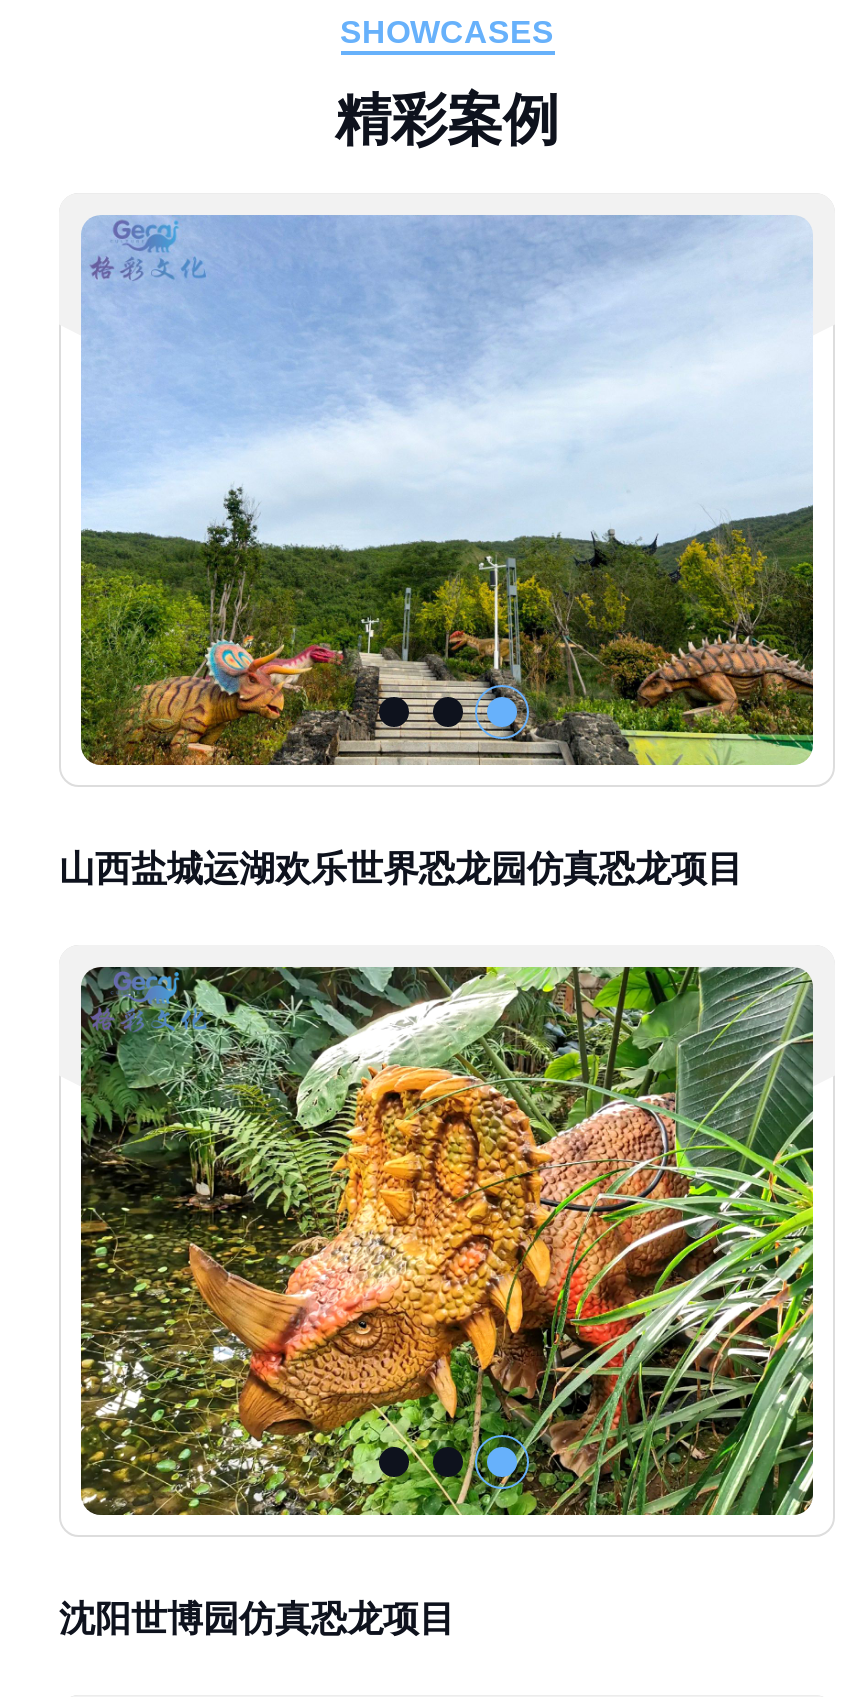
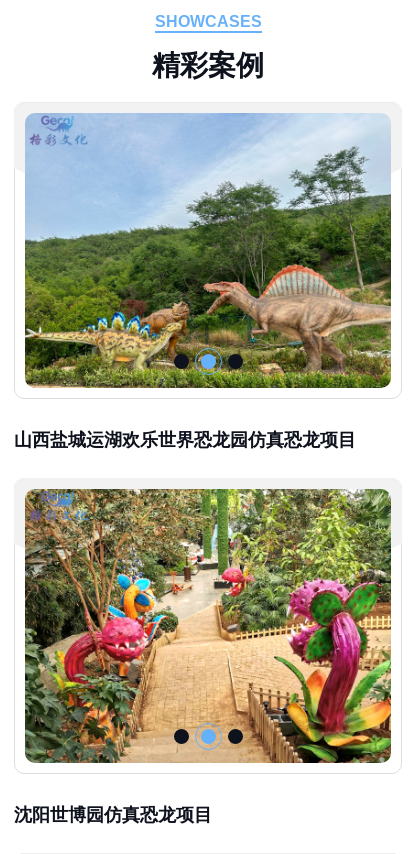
[81,217,815,767] [image] -> [24,115,392,389] [image]
[79,965,815,1517] [image] -> [24,488,392,764] [image]

